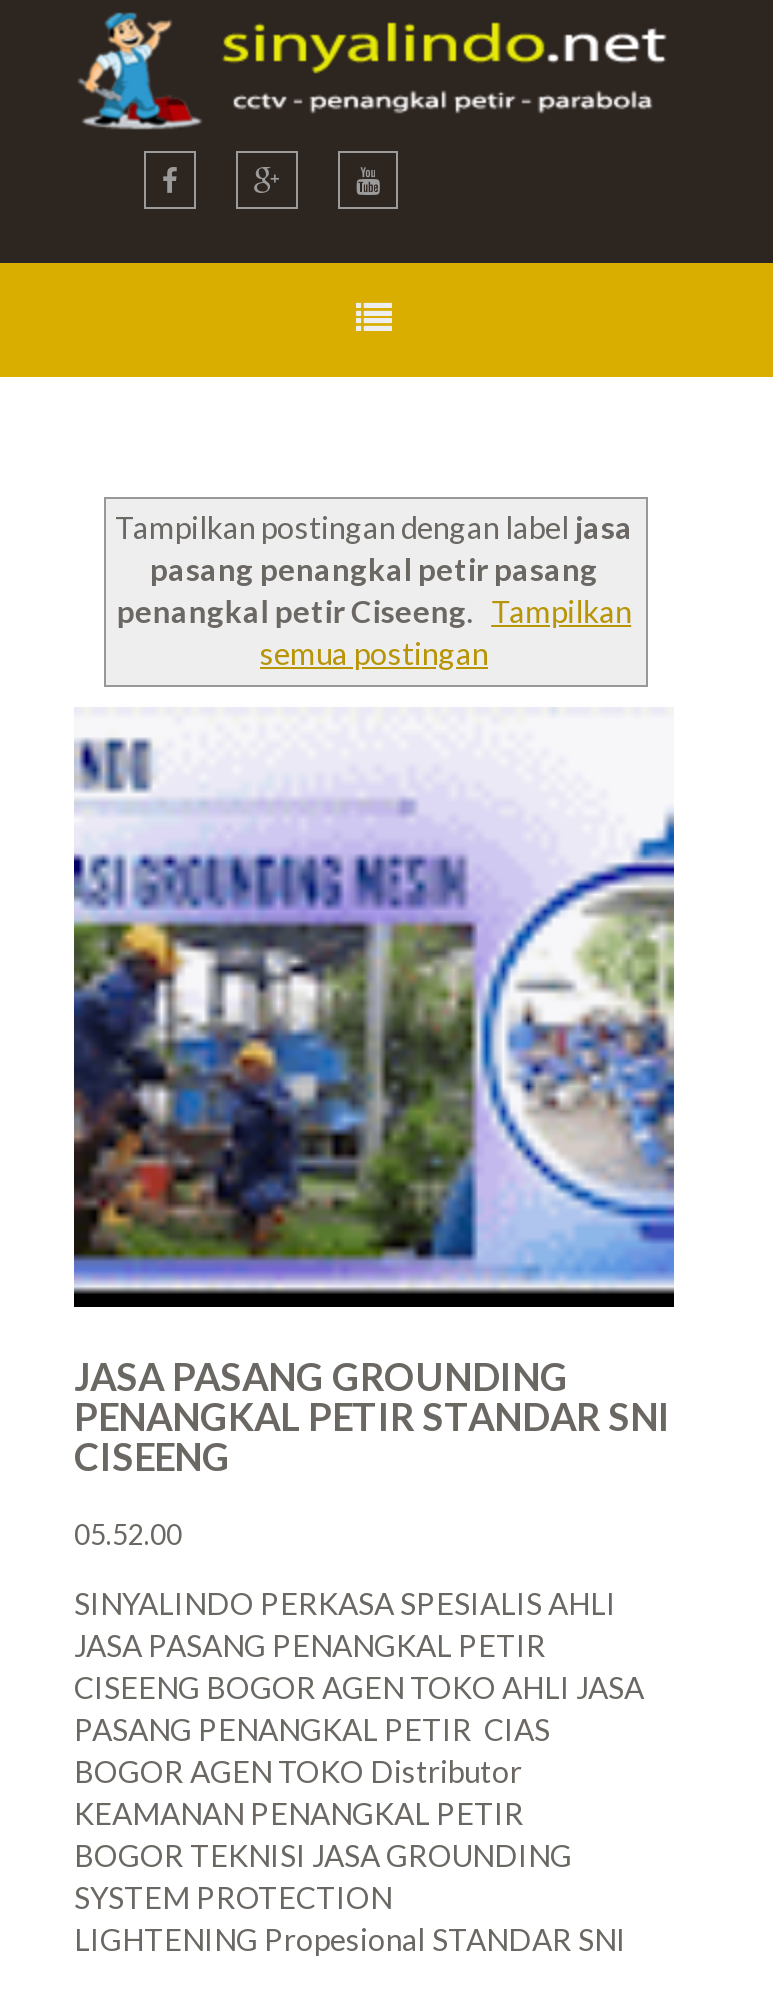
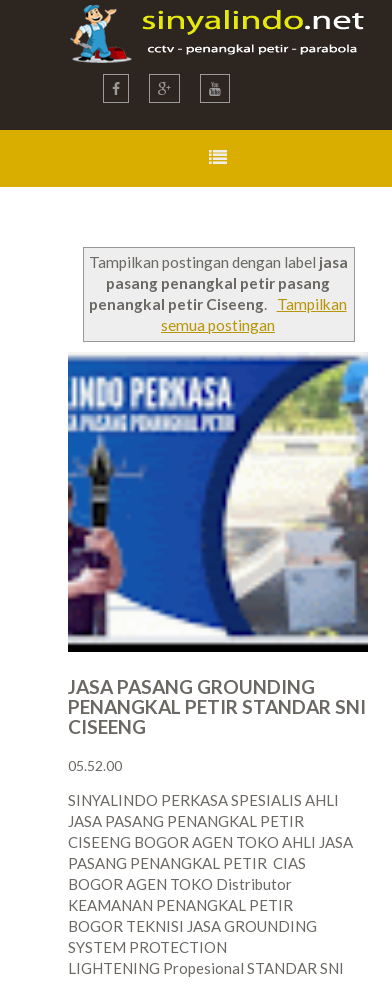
[72,715,676,1283] [image] -> [67,355,369,639] [image]

